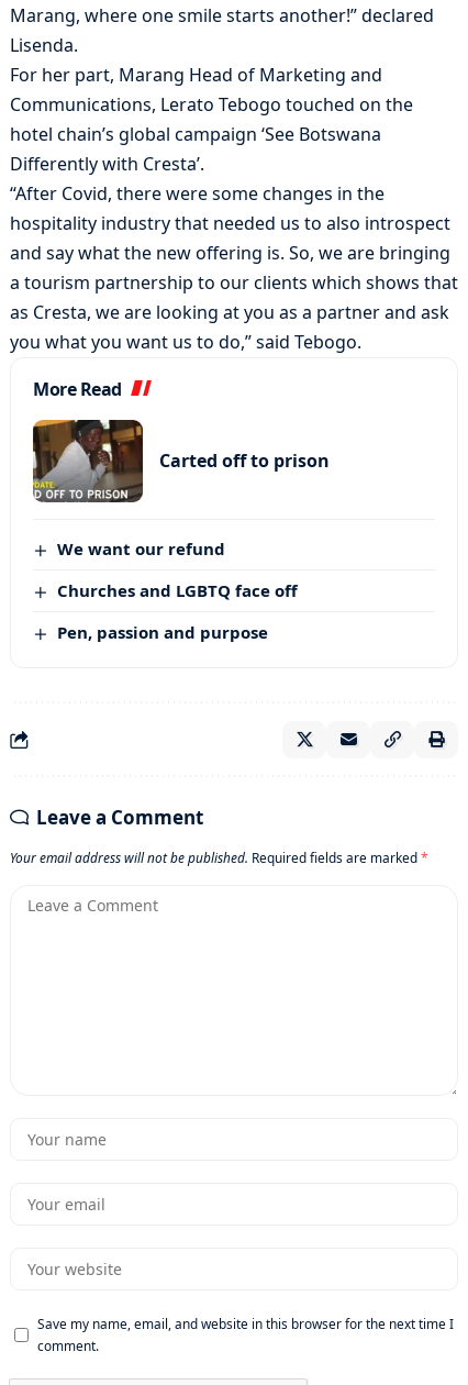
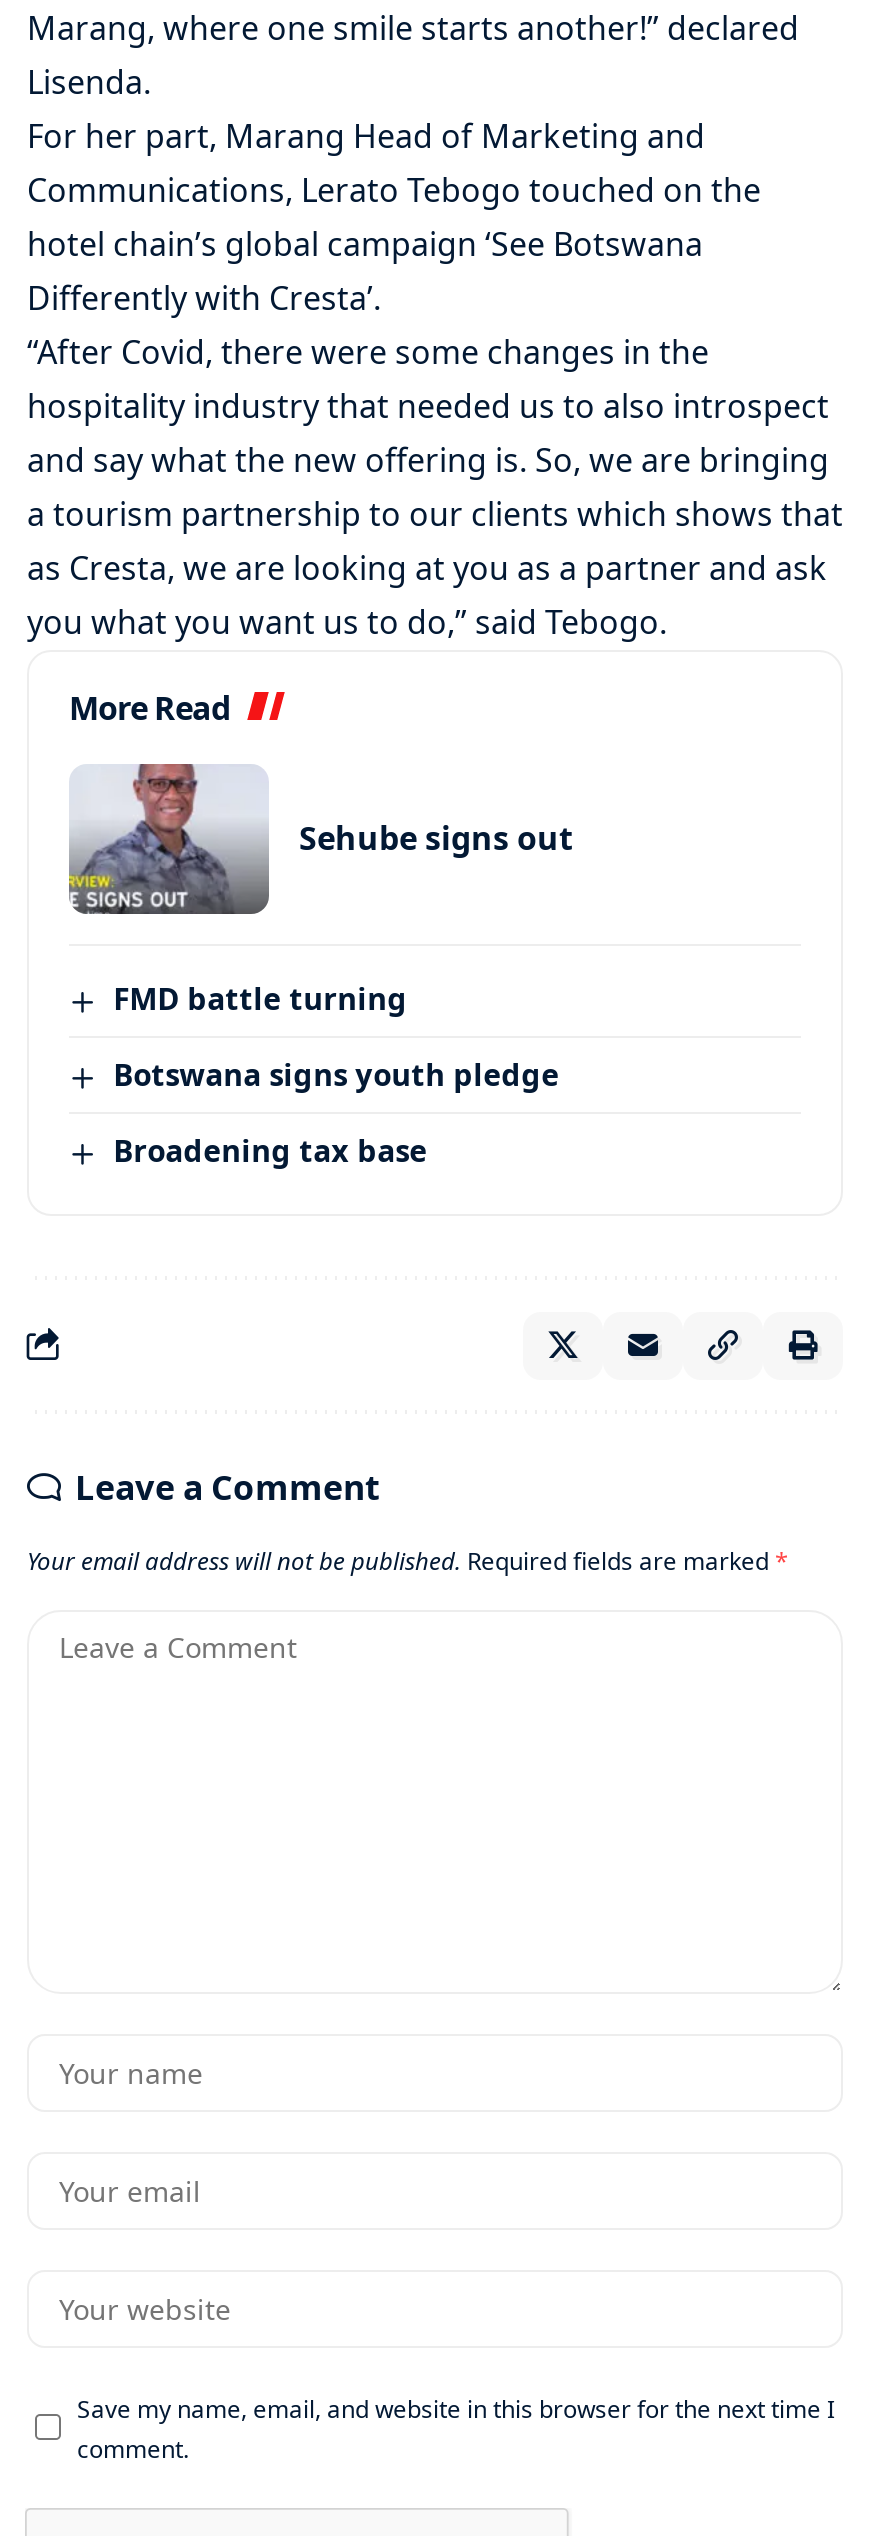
[32,419,330,502] [image] | Carted off to prison -> [67,762,573,914] [image] | Sehube signs out
[57,538,225,560] We want our refund -> [113,979,407,1019] FMD battle turning
[57,580,298,601] Churches and LGBTQ face off -> [113,1054,559,1094] Botswana signs youth pledge
[57,621,268,643] Pen, passion and purpose -> [113,1130,427,1170] Broadening tax base

